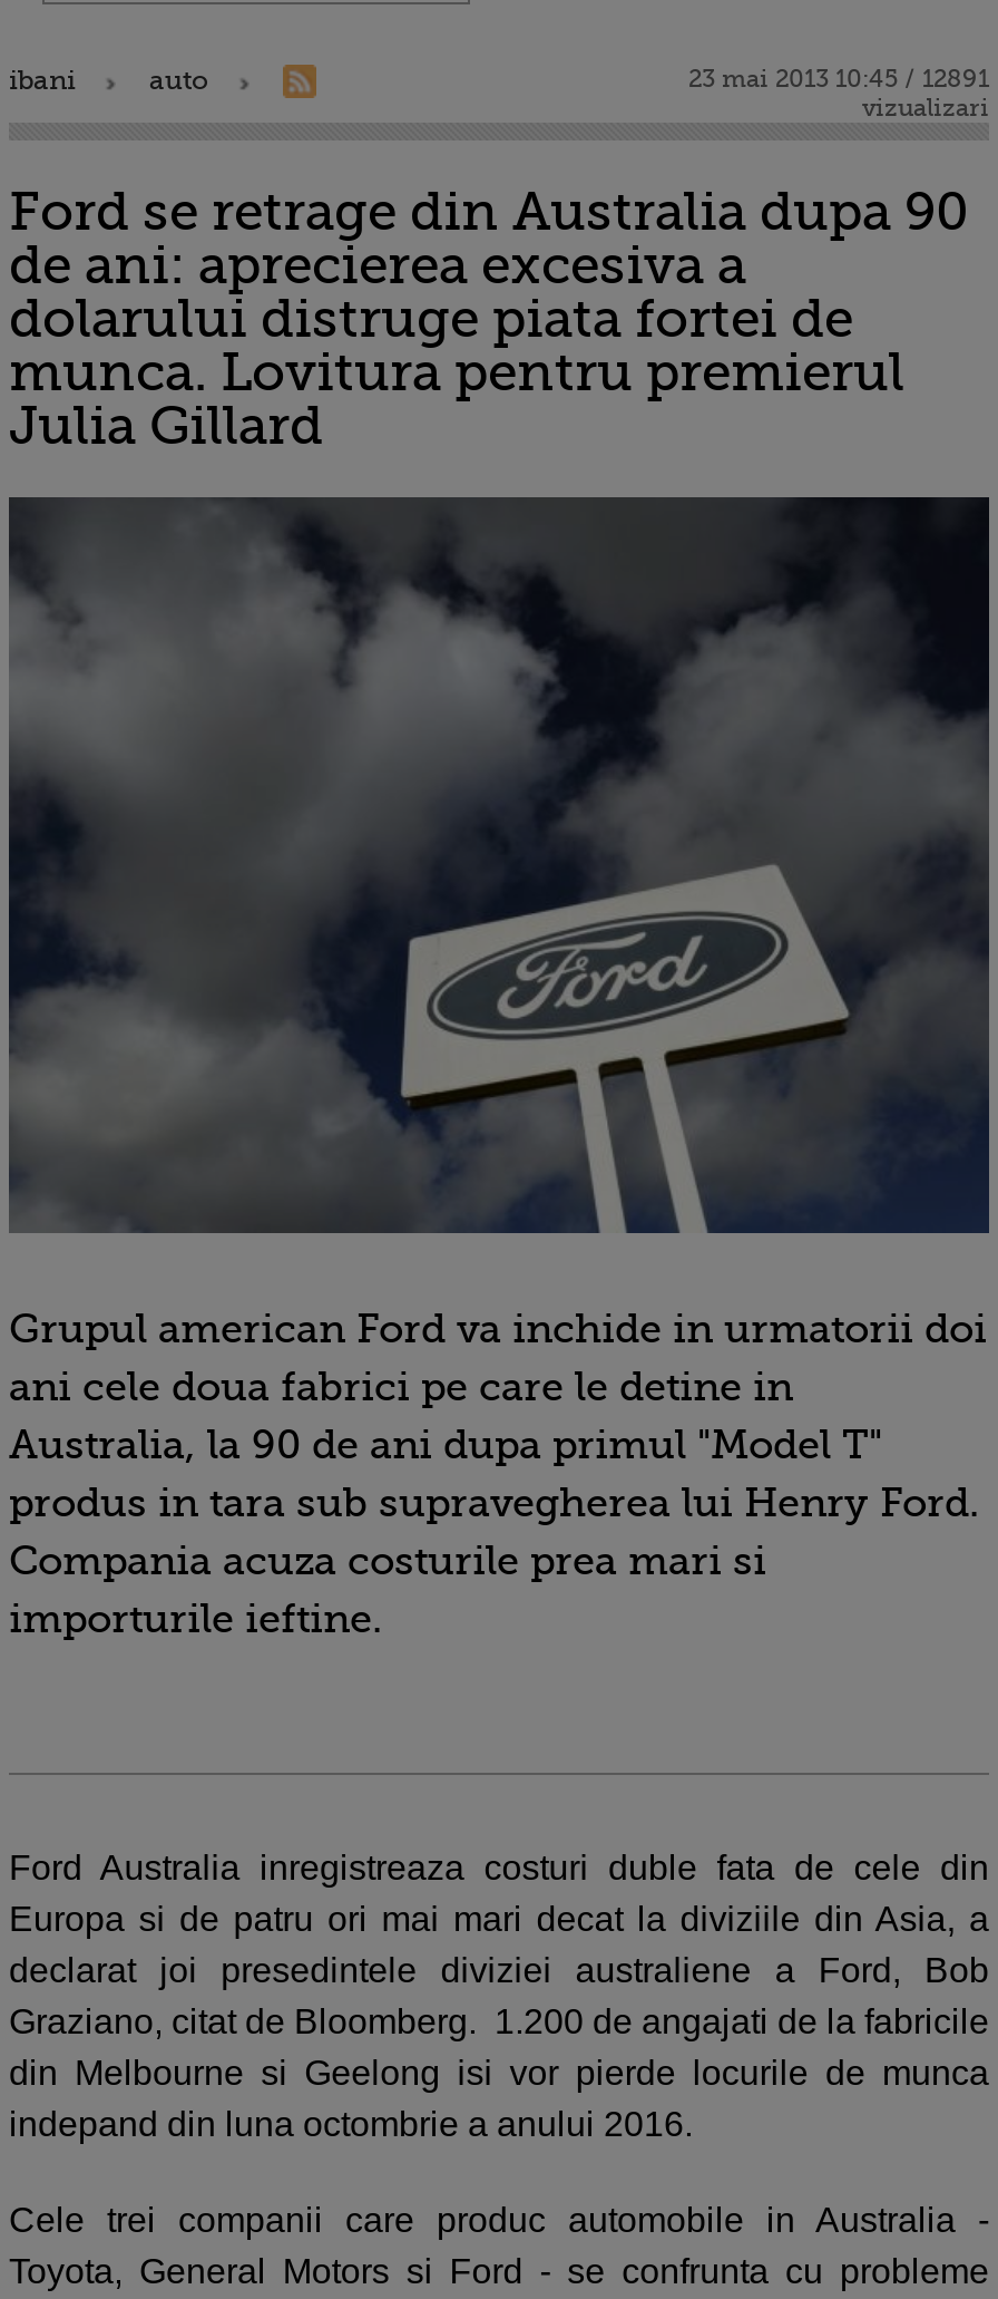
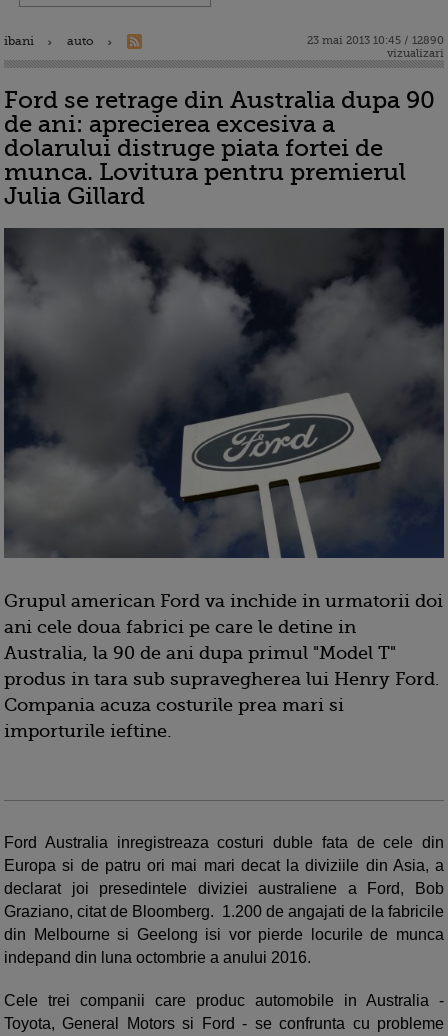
[688,65,989,94] 23 mai 2013 10:45 / 12891 -> [307,34,444,47] 23 mai 2013 10:45 / 12890

